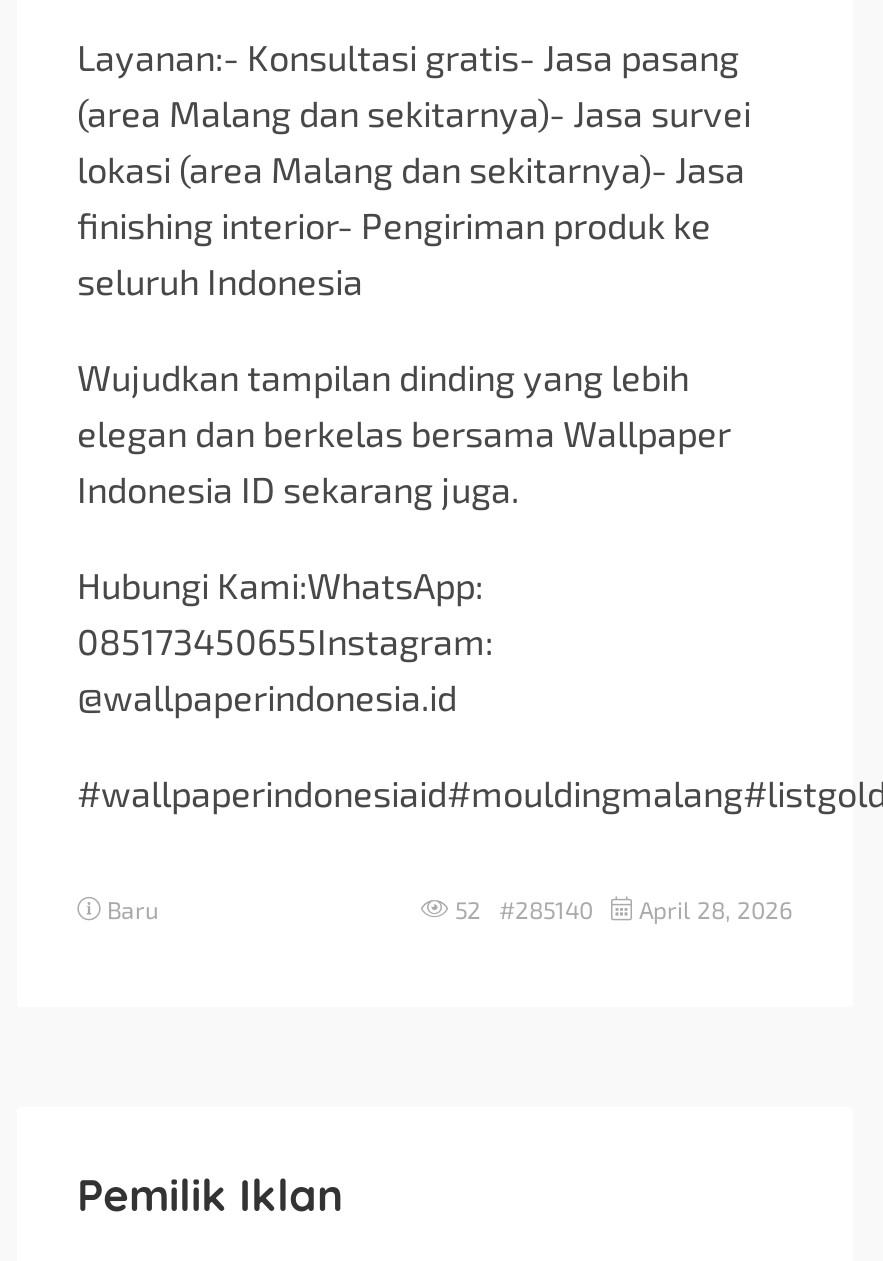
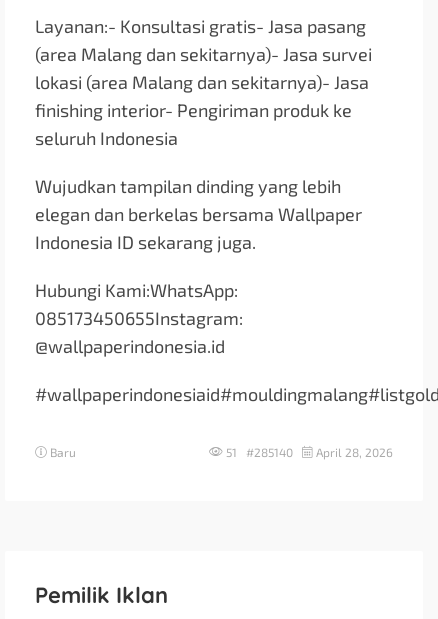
[449,895,793,923] 52 #285140 April 28, 2026 -> [223,445,393,459] 51 #285140 April 28, 2026

